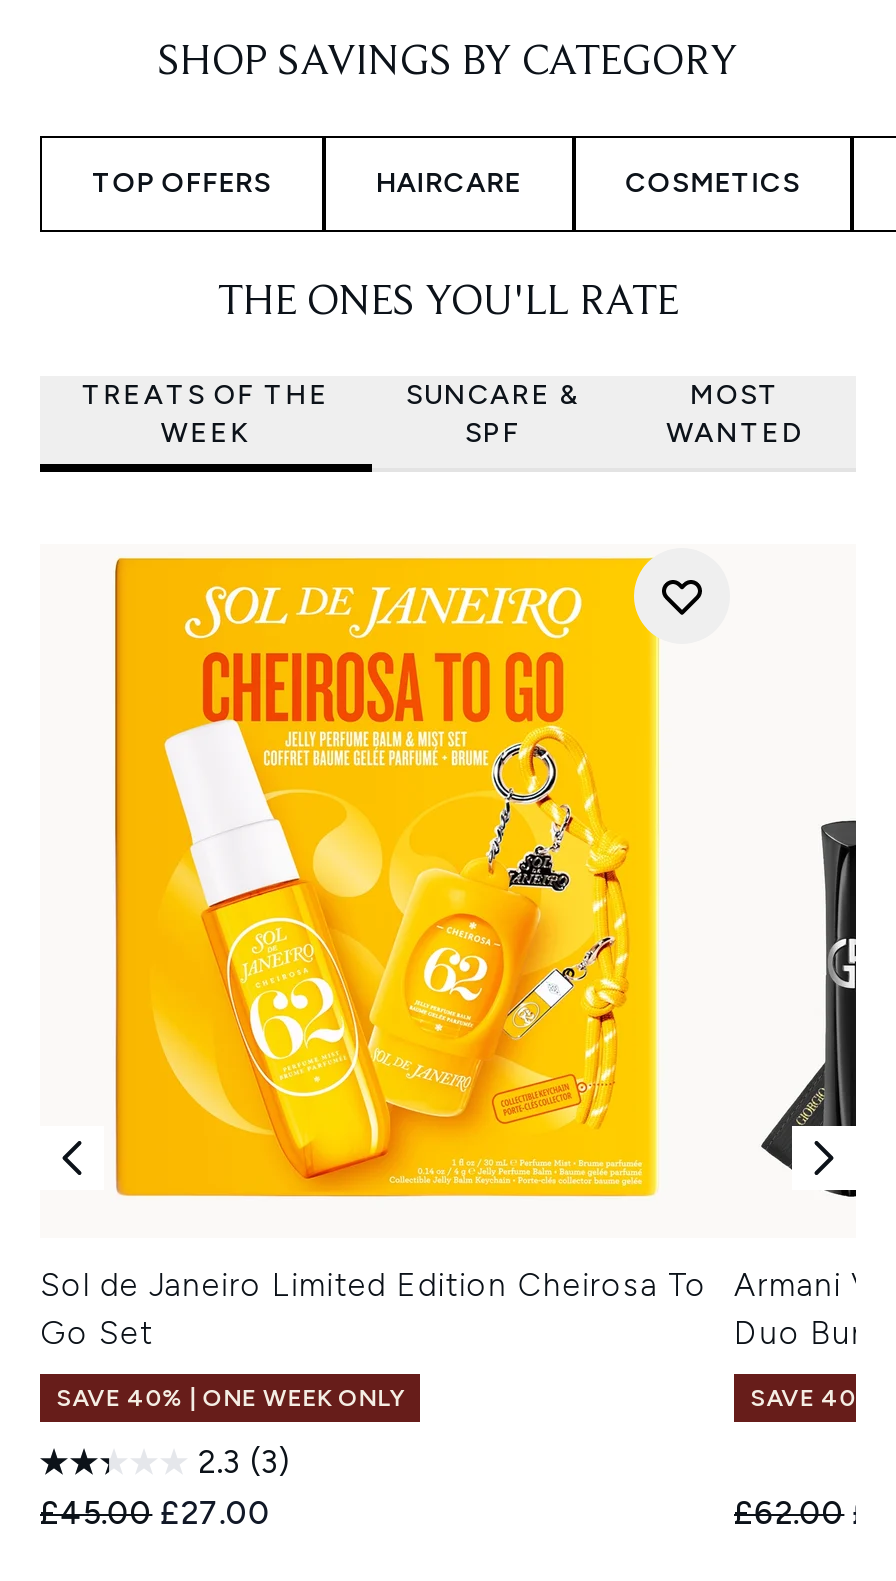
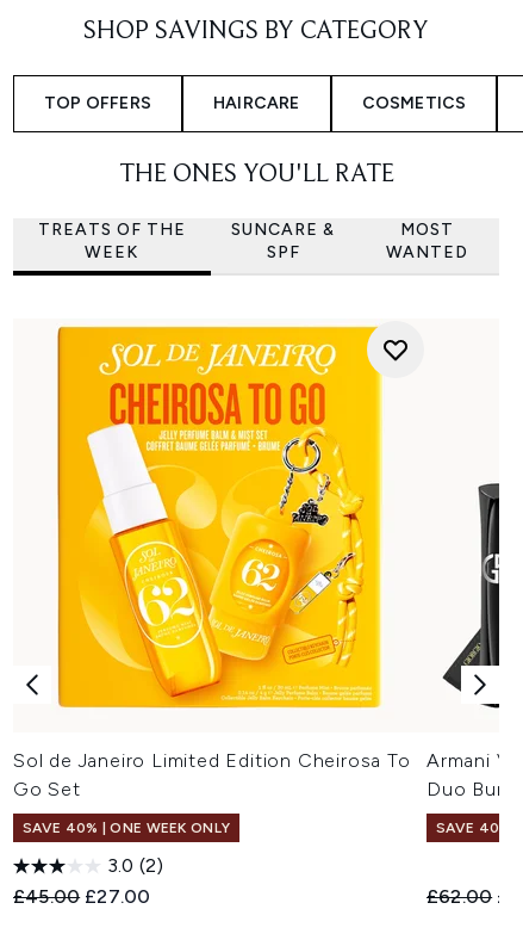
[198,1442,290,1480] 2.3 (3) -> [107,854,163,877] 3.0 (2)

